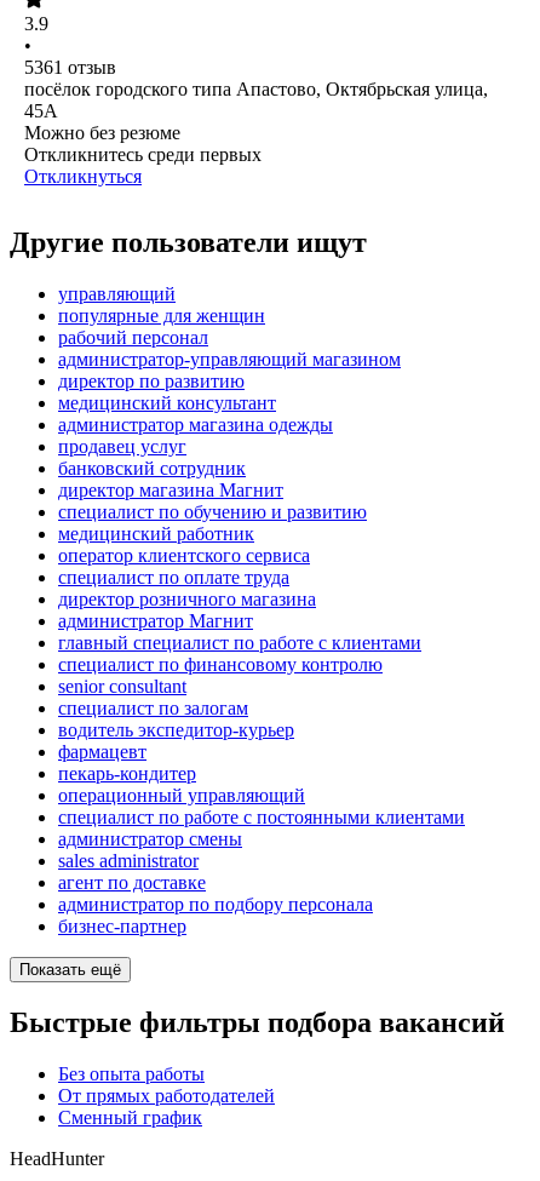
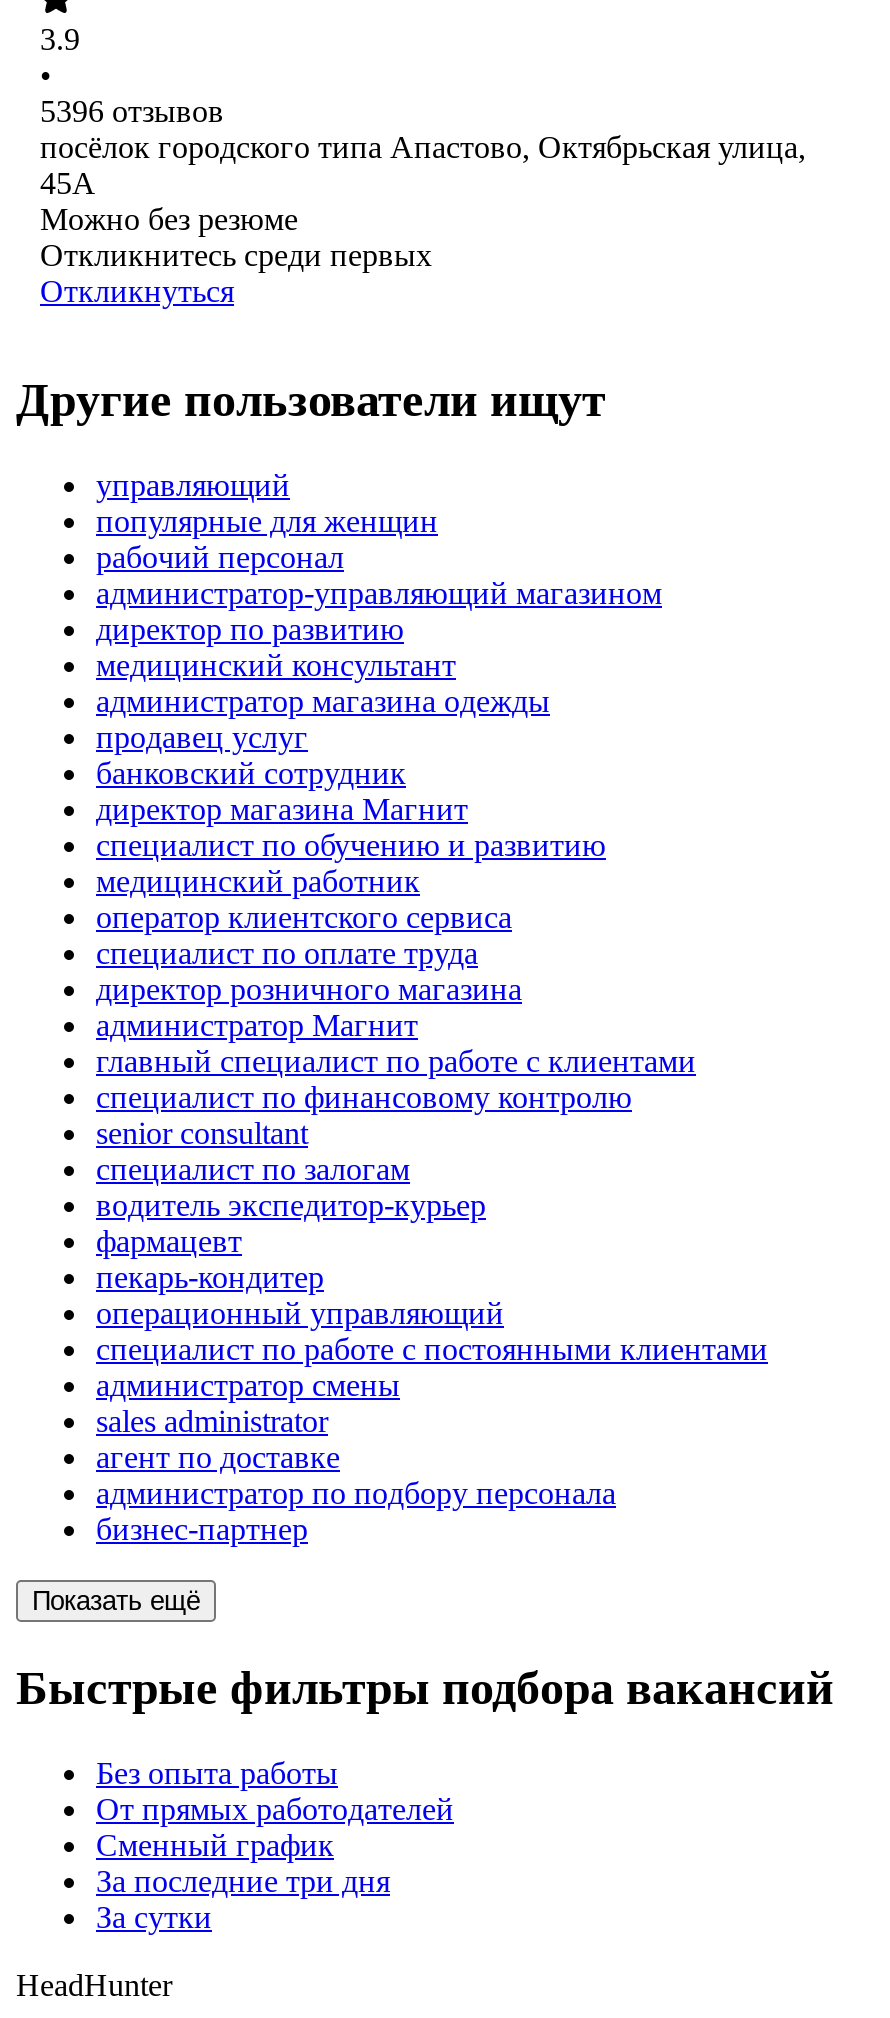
[24,58,116,78] 5361 отзыв -> [40,95,224,129] 5396 отзывов
none -> [96,1864,390,1934] За последние три дня | За сутки

